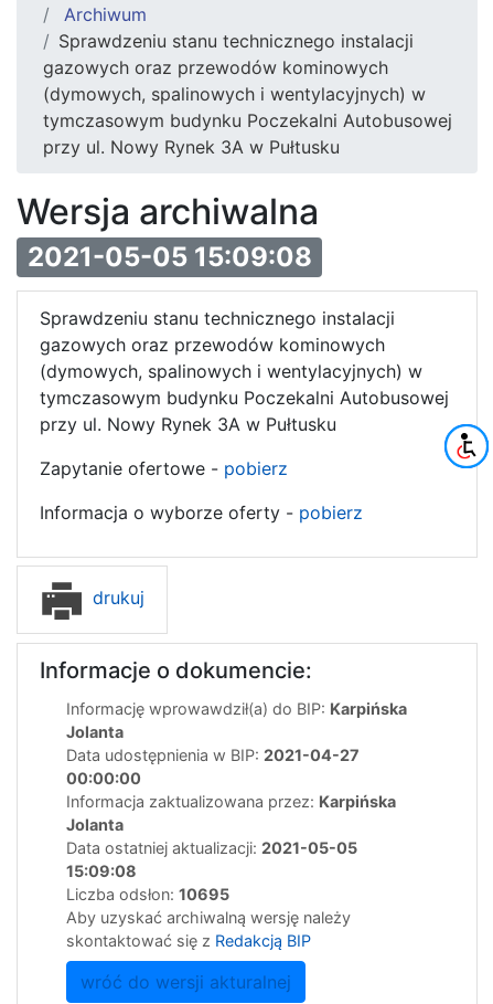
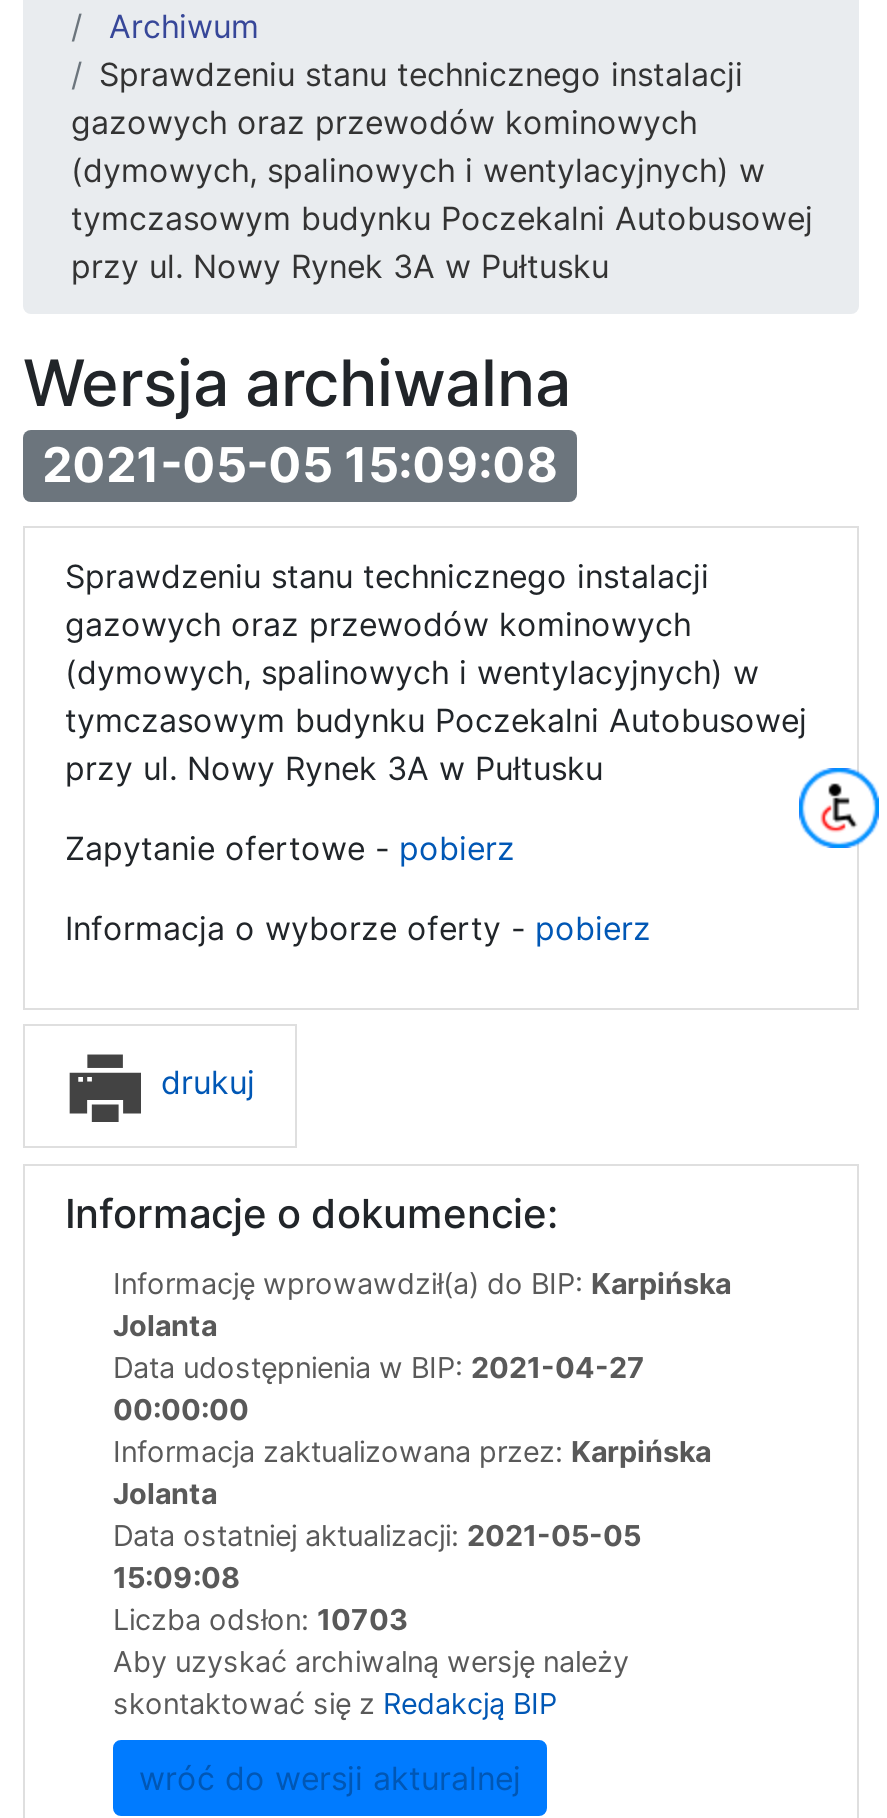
[66,884,229,903] Liczba odsłon: 10695 -> [113,1601,407,1635] Liczba odsłon: 10703

